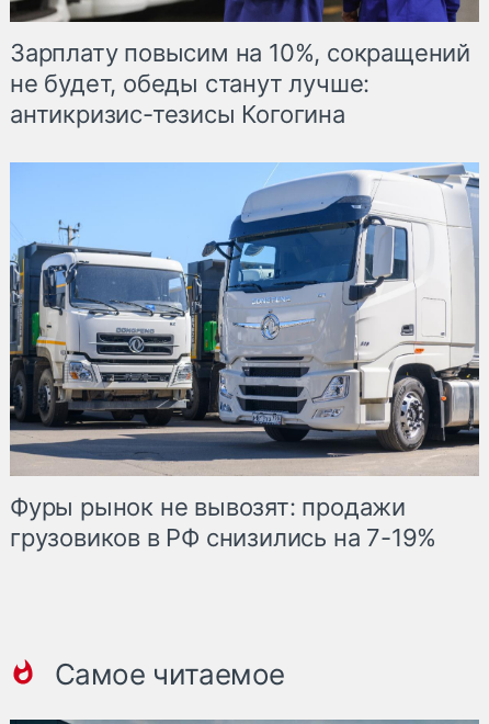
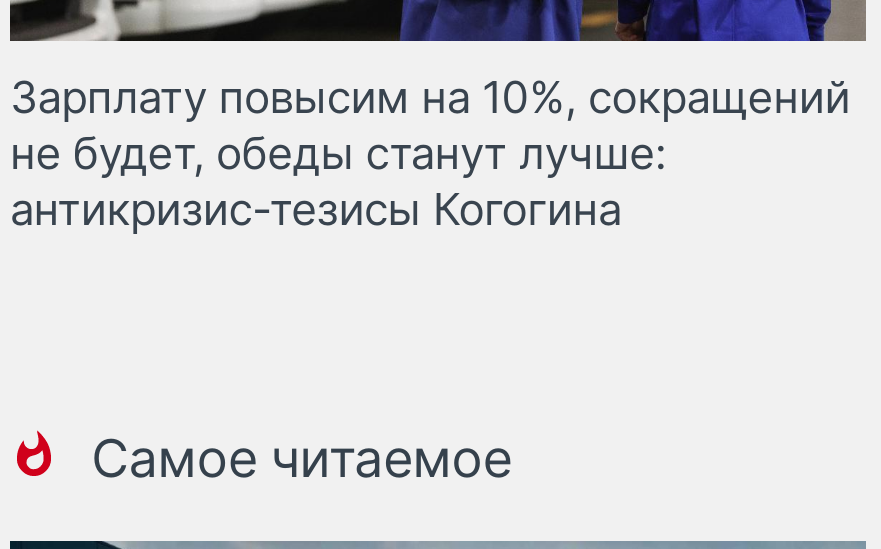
[10,161,479,552] [image] | Фуры рынок не вывозят: продажи | грузовиков в РФ снизились на 7-19% -> none

